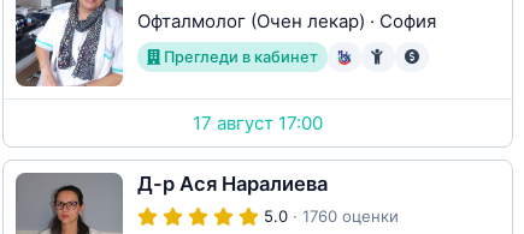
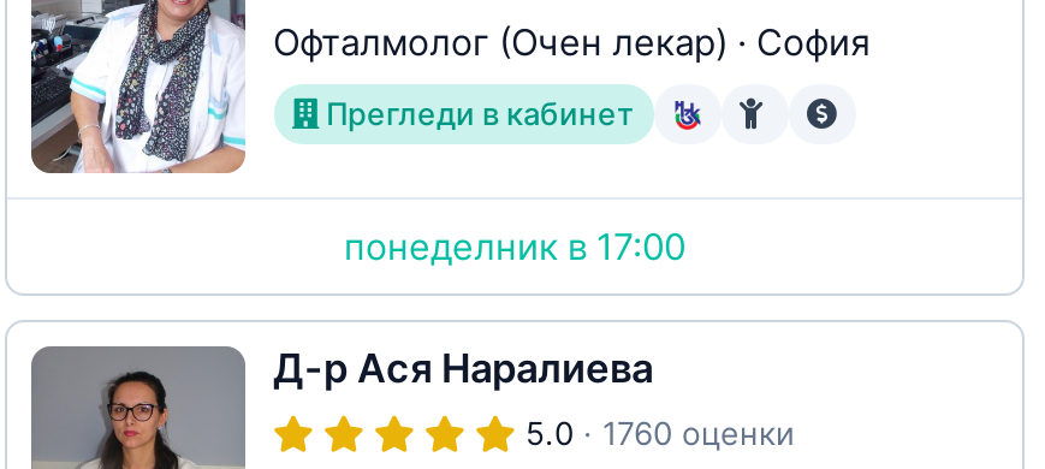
[193,111,323,134] 17 август 17:00 -> [344,223,685,268] понеделник в 17:00

